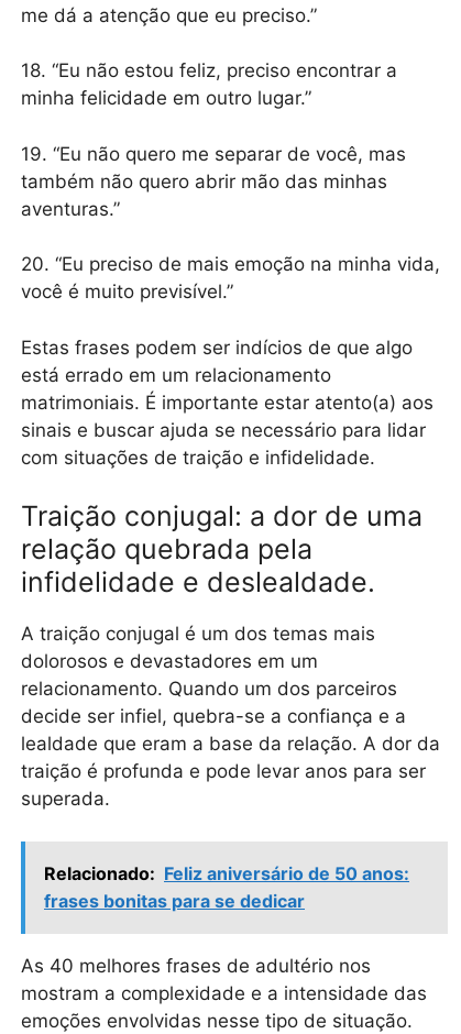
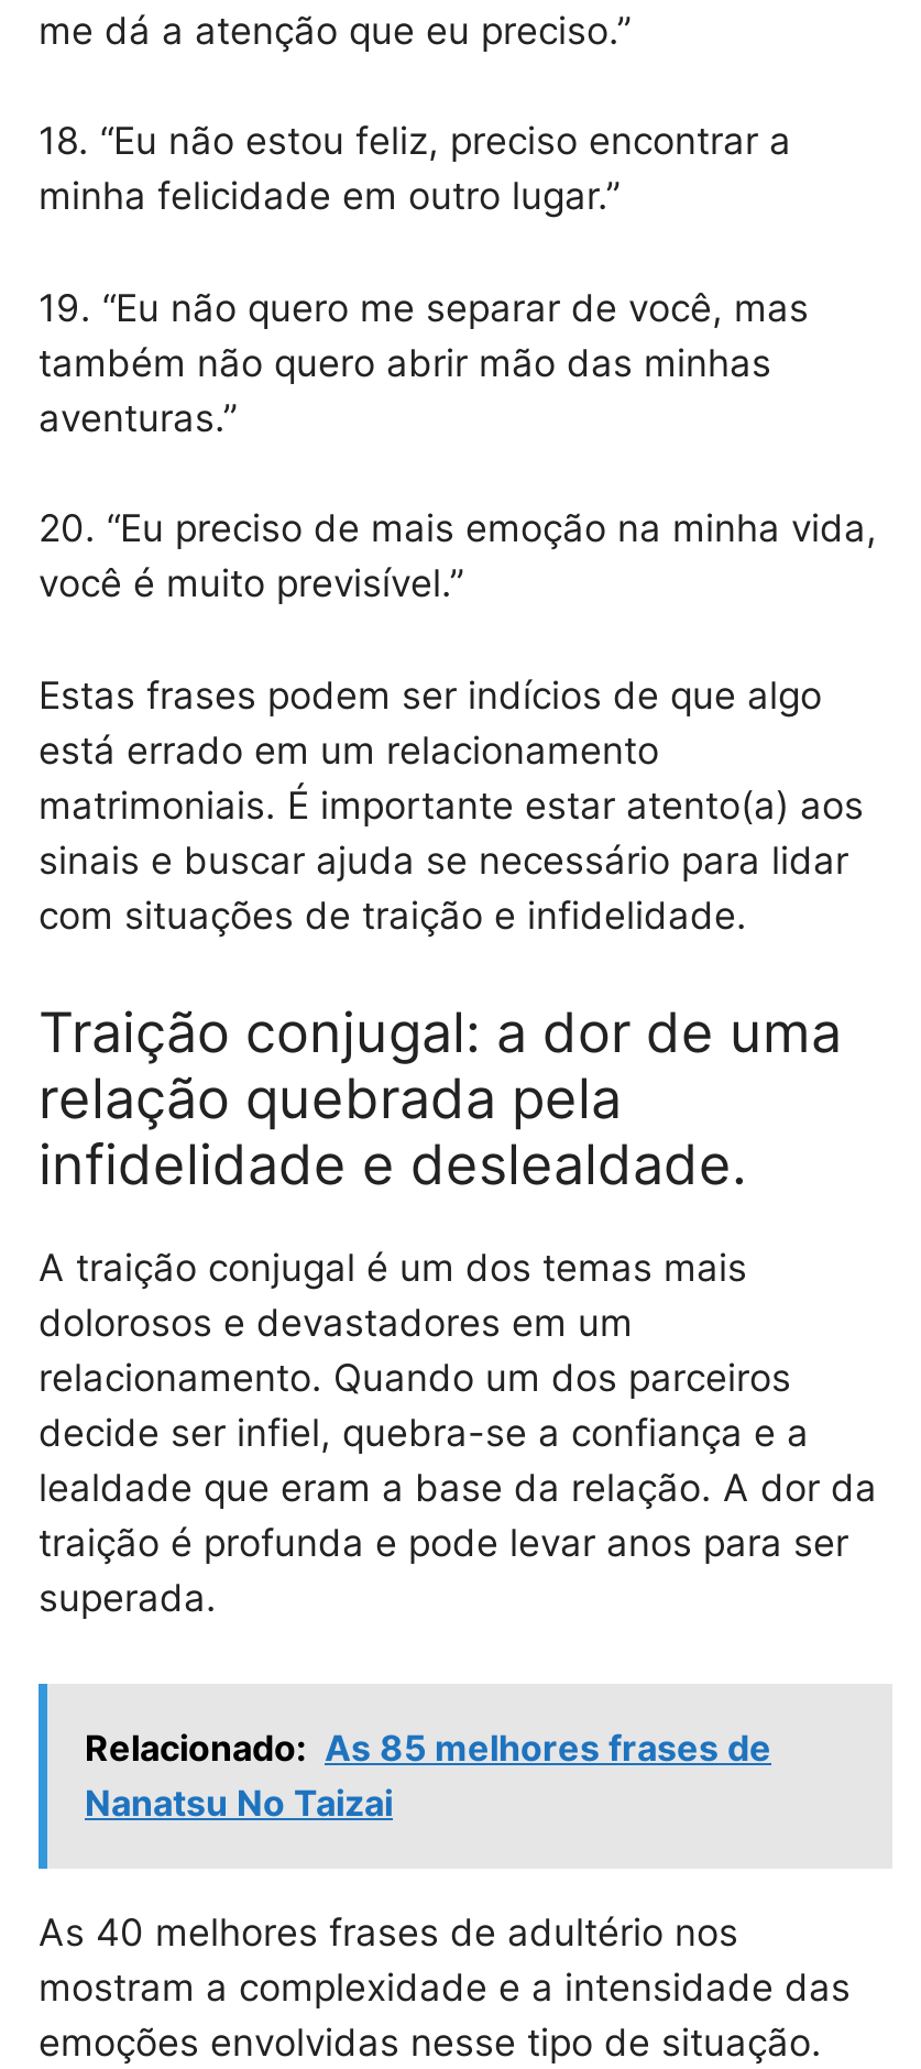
[44,862,409,911] Relacionado: Feliz aniversário de 50 anos: | frases bonitas para se dedicar -> [85,1725,771,1824] Relacionado: As 85 melhores frases de | Nanatsu No Taizai

